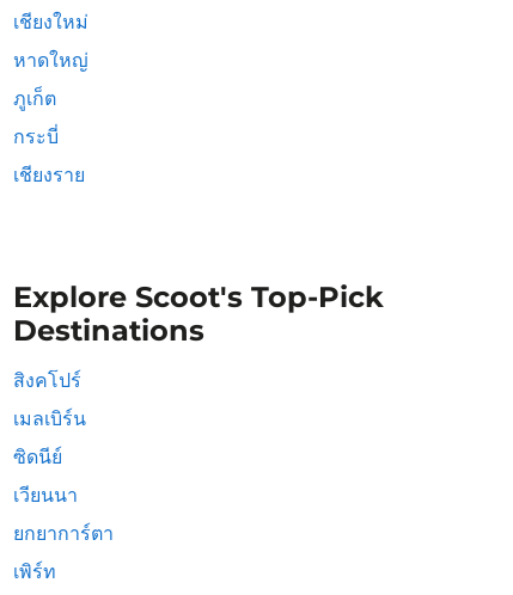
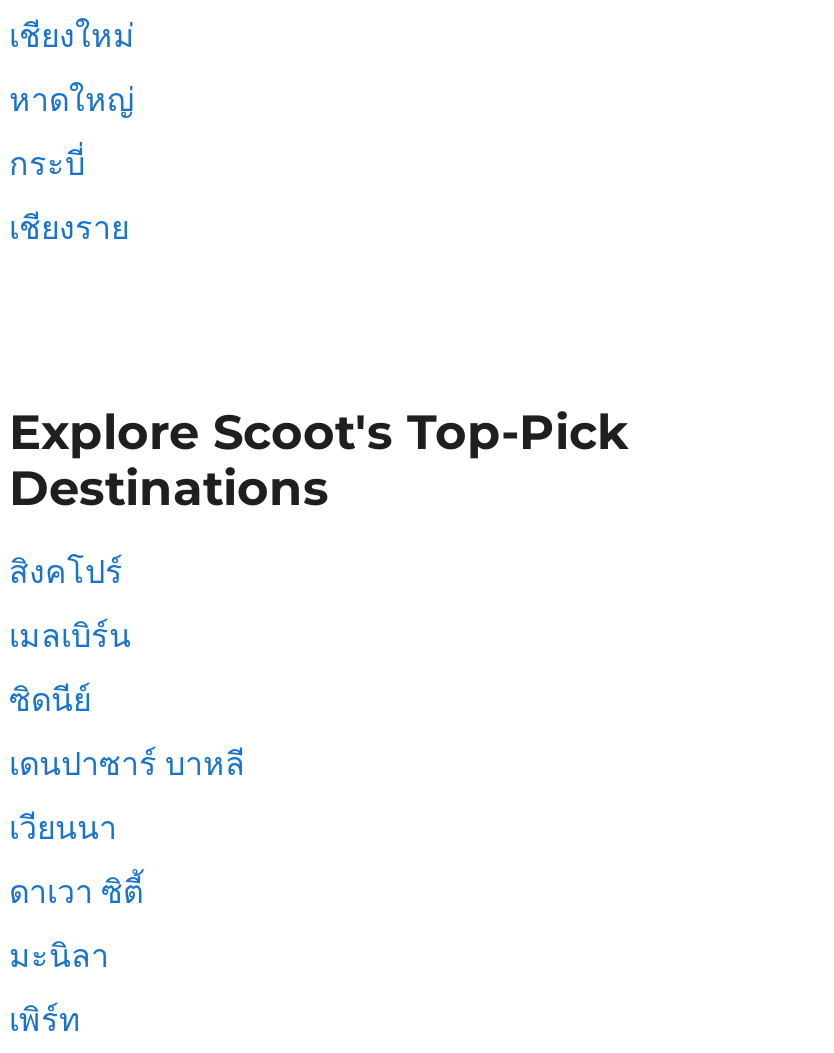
[13,87,56,110] ภูเก็ต -> none
moved [13,125,384,468] -> [9,145,629,719]: กระบี่ | เชียงราย | Explore Scoot's Top-Pick | Destinations | สิงคโปร์ | เมลเบิร์น | ซิดนีย์
none -> [9,745,245,783] เดนปาซาร์ บาหลี
[13,522,114,545] ยกยาการ์ตา -> [9,873,143,975] ดาเวา ซิตี้ | มะนิลา

